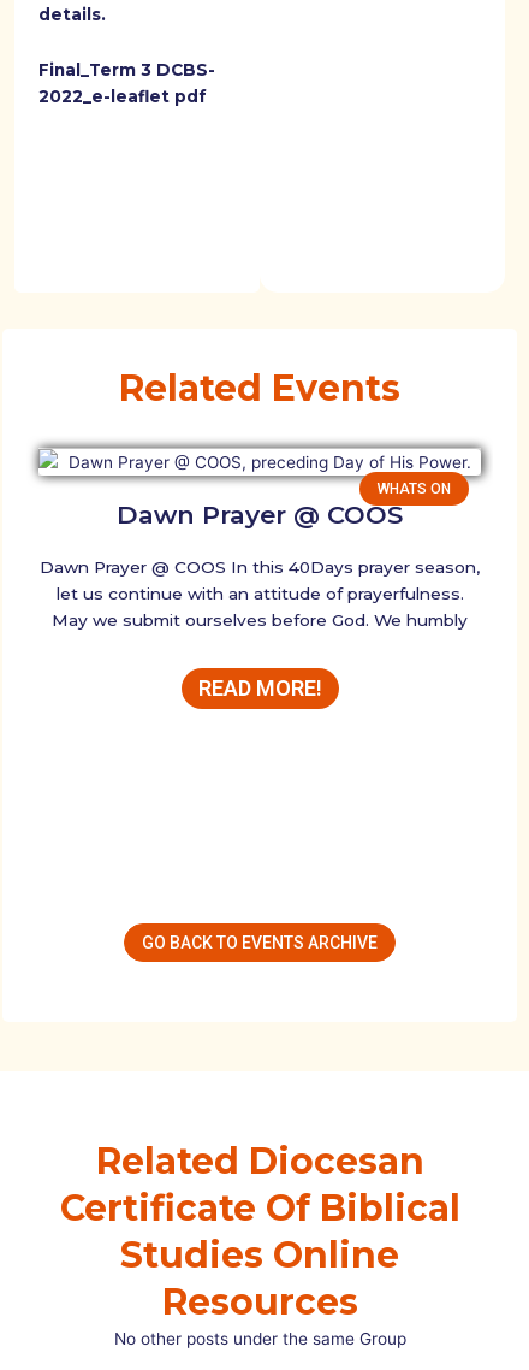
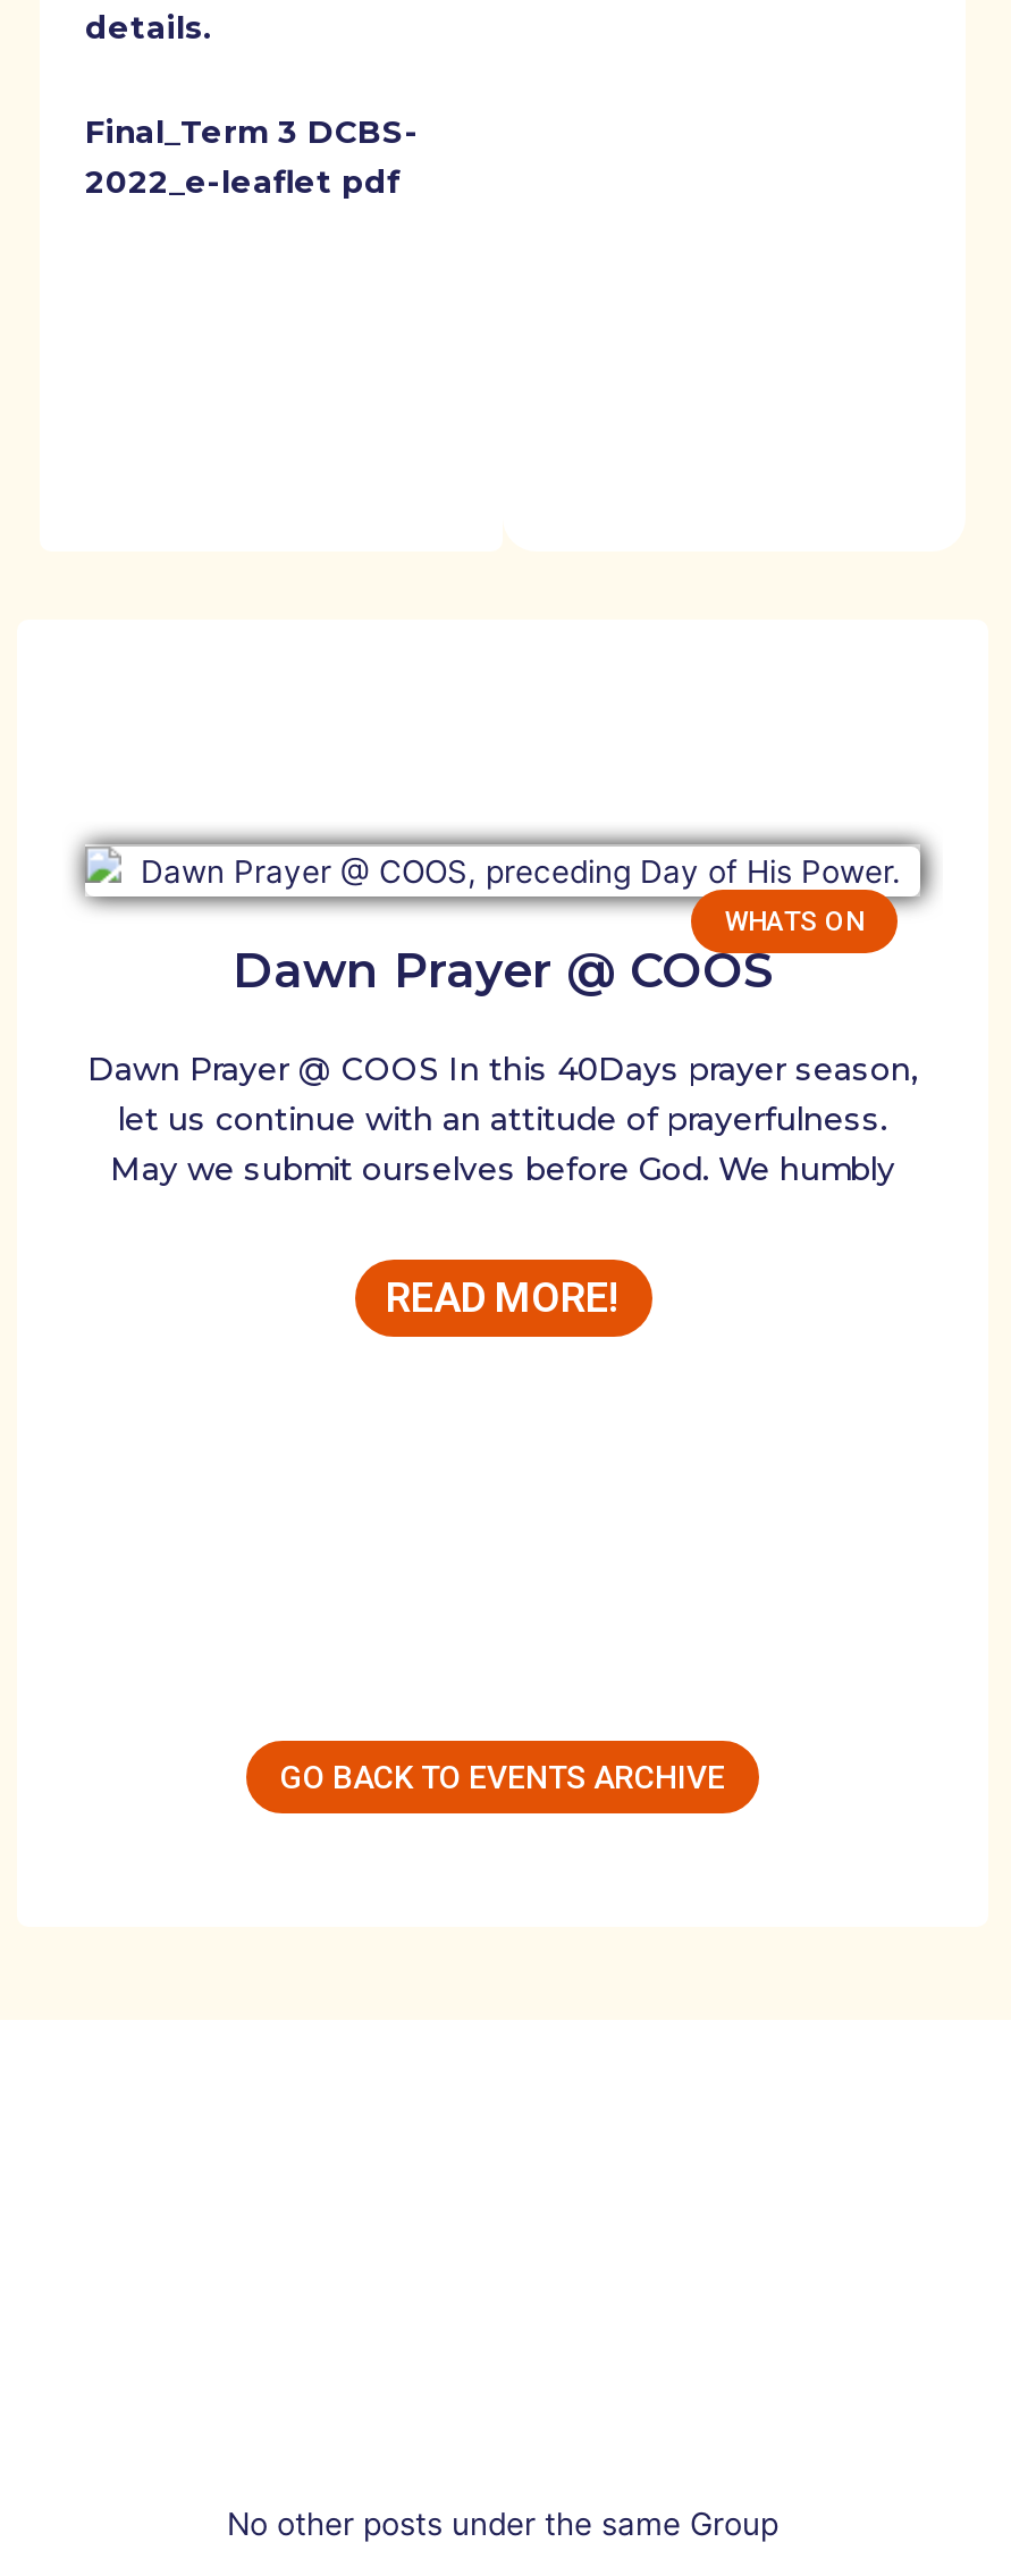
[119,366,400,410] Related Events -> none
[60,1138,460,1324] Related Diocesan | Certificate Of Biblical | Studies Online | Resources -> none

